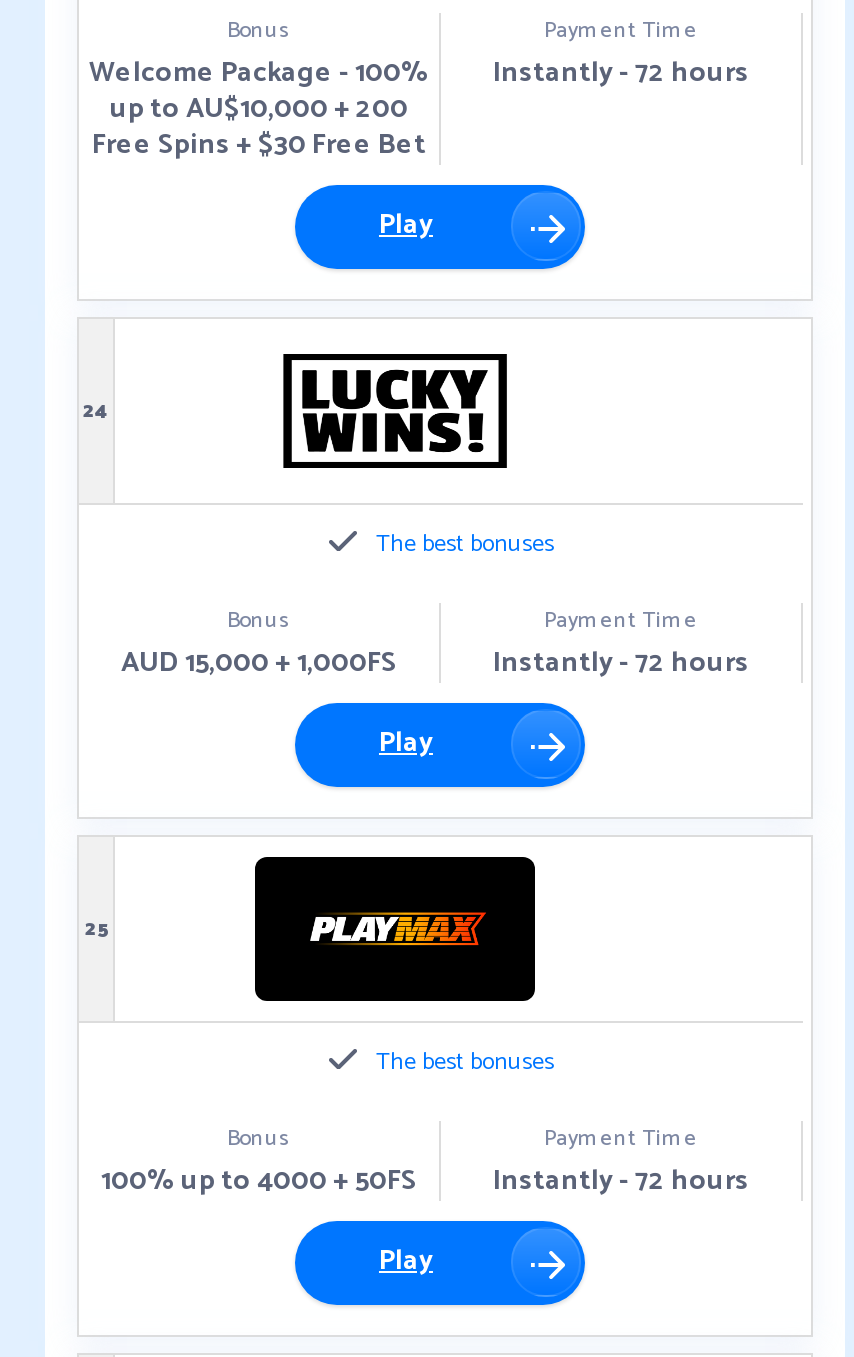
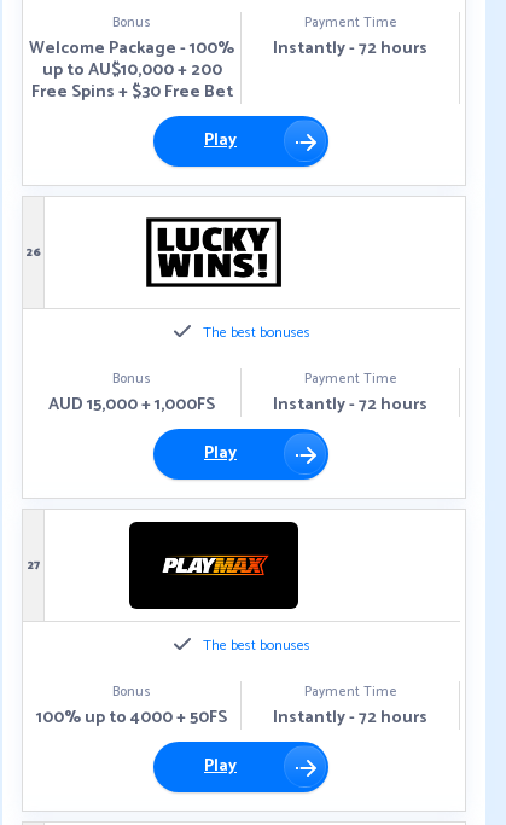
[83,395,109,427] 24 -> [25,243,41,262] 26
[85,913,107,945] 25 -> [27,556,40,575] 27

